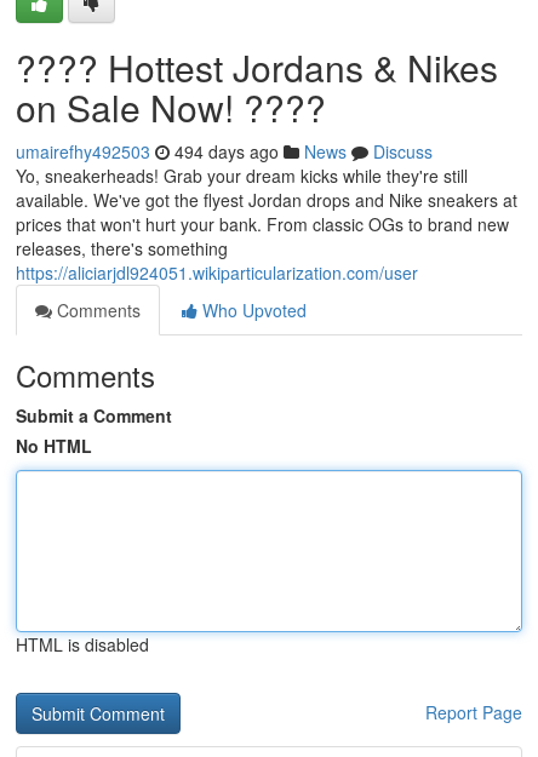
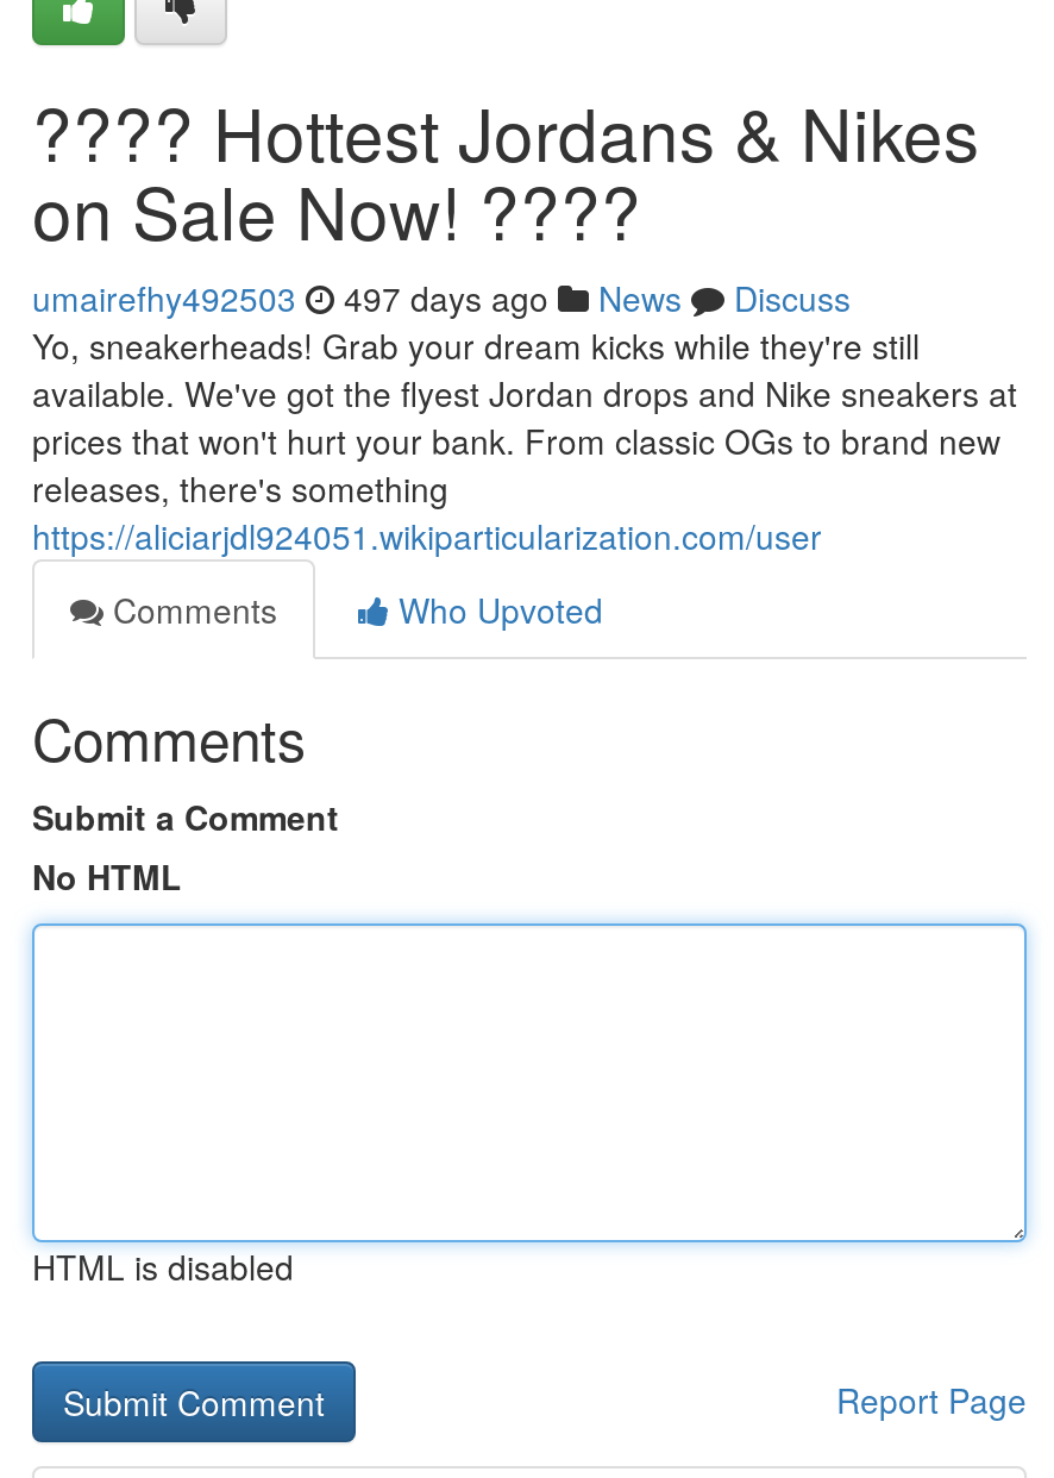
[16,139,433,164] umairefhy492503 494 days ago News Discuss -> [32,274,851,321] umairefhy492503 497 days ago News Discuss

